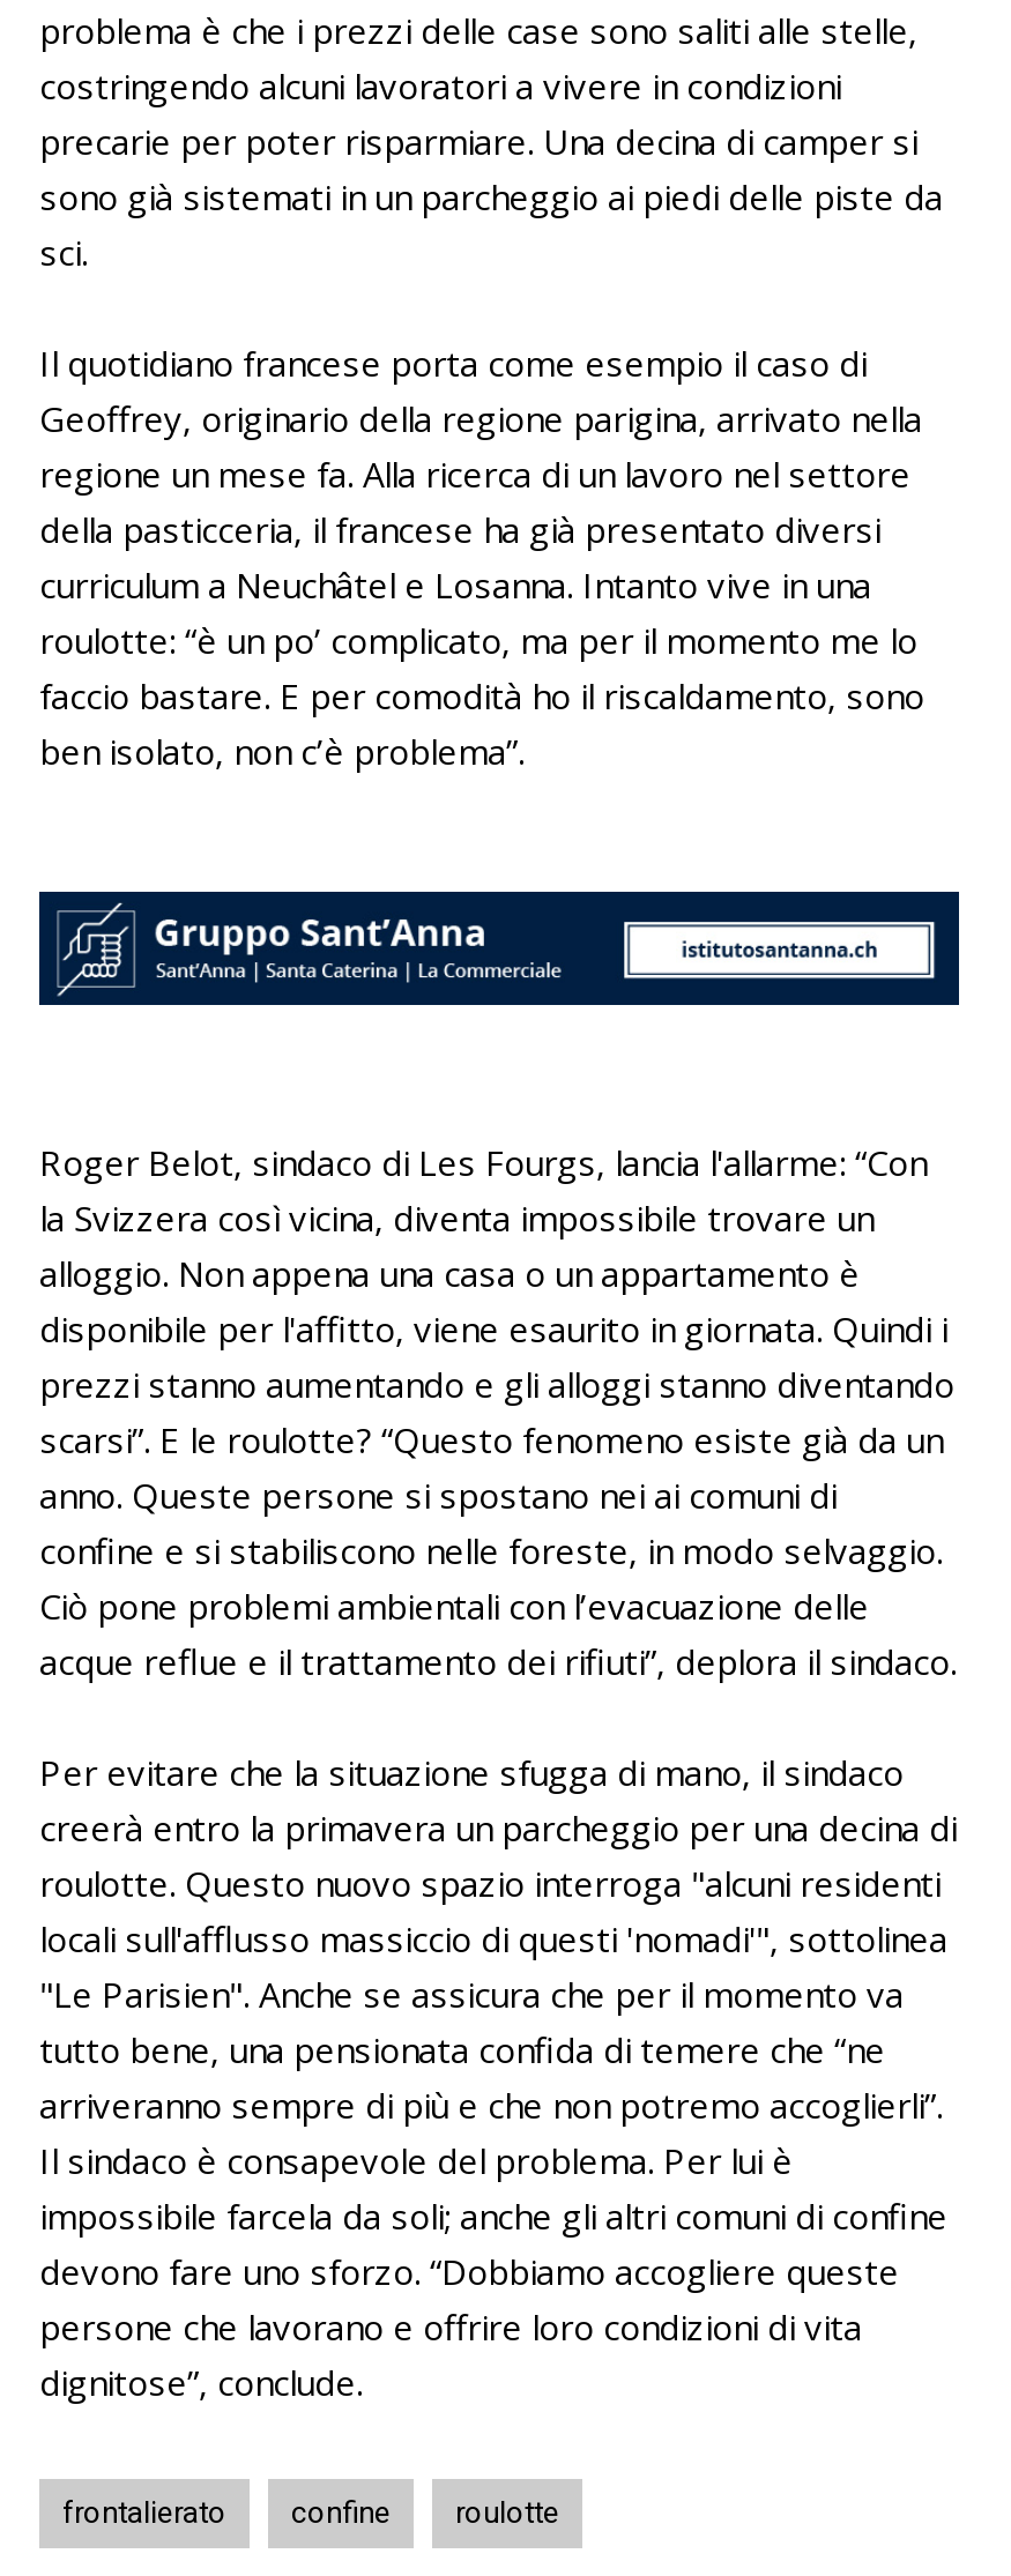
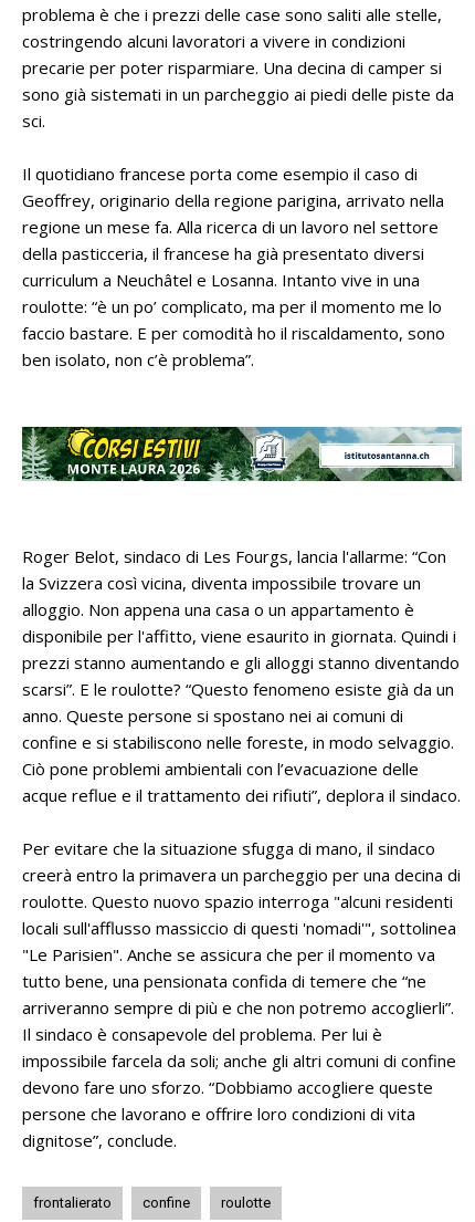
[37,889,961,1007] [image] -> [21,426,462,482] [image]

